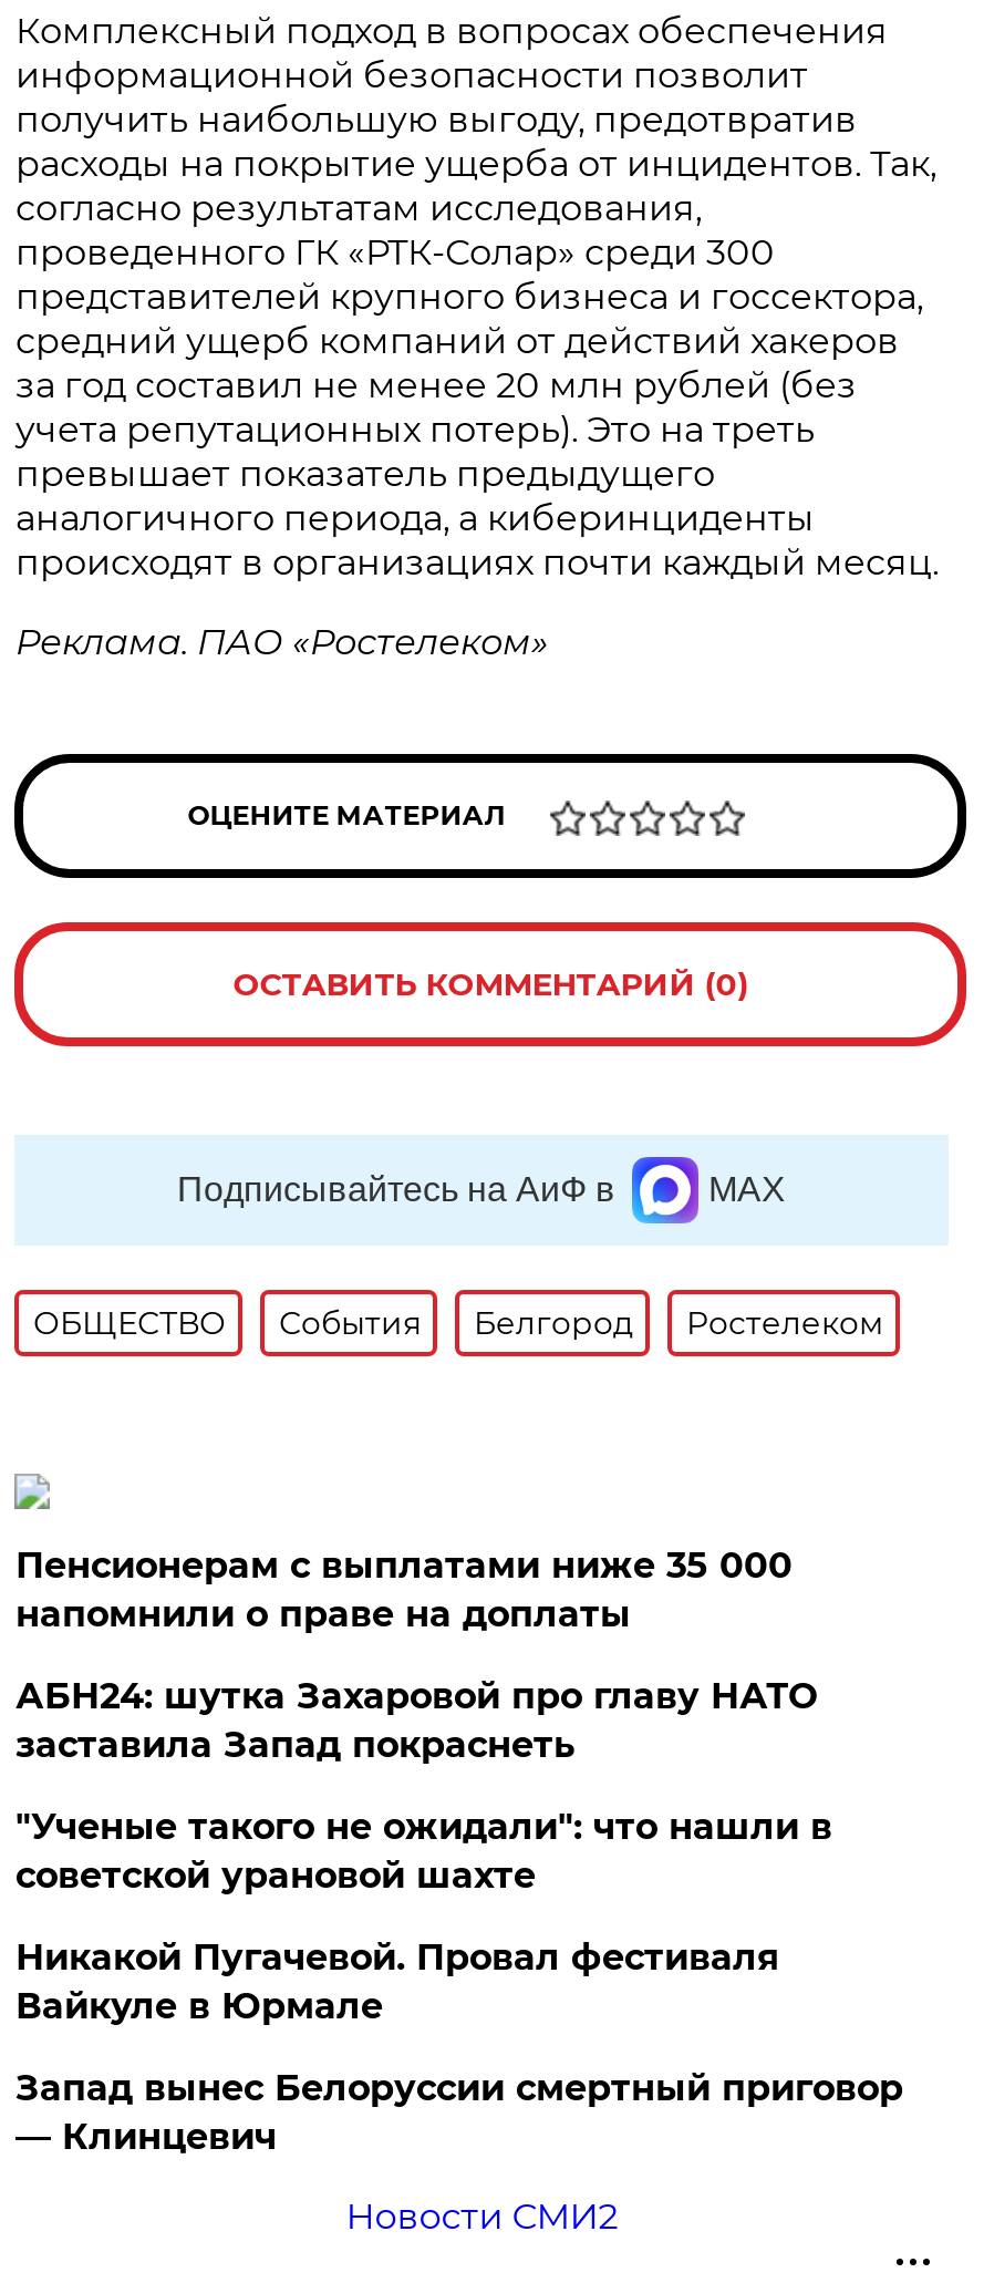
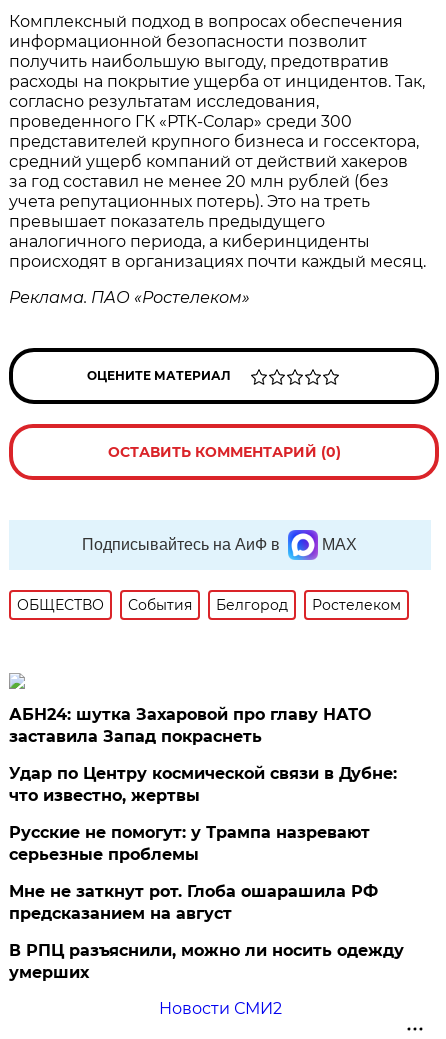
[15,1545,792,1635] Пенсионерам с выплатами ниже 35 000 | напомнили о праве на доплаты -> none
moved [15,1675,817,1766] -> [9,705,371,746]: АБН24: шутка Захаровой про главу НАТО | заставила Запад покраснеть
[15,1806,903,2158] "Ученые такого не ожидали": что нашли в | советской урановой шахте | Никакой Пугачевой. Провал фестиваля | Вайкуле в Юрмале | Запад вынес Белоруссии смертный приговор | — Клинцевич -> [9,764,404,982] Удар по Центру космической связи в Дубне: | что известно, жертвы | Русские не помогут: у Трампа назревают | серьезные проблемы | Мне не заткнут рот. Глоба ошарашила РФ | предсказанием на август | В РПЦ разъяснили, можно ли носить одежду | умерших

